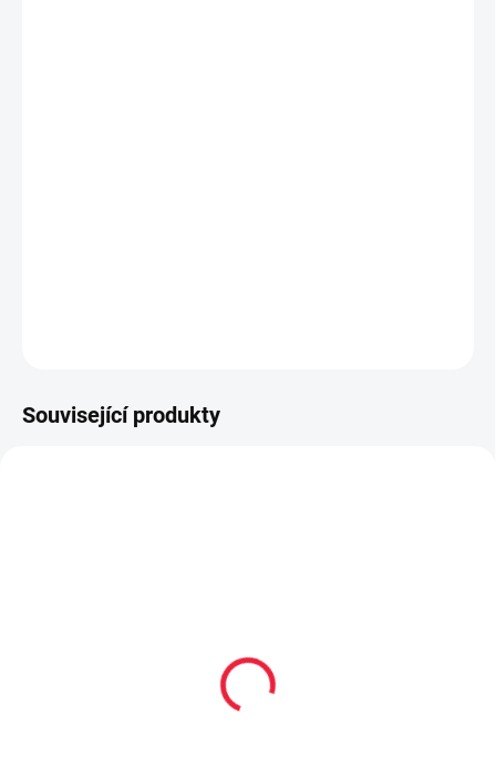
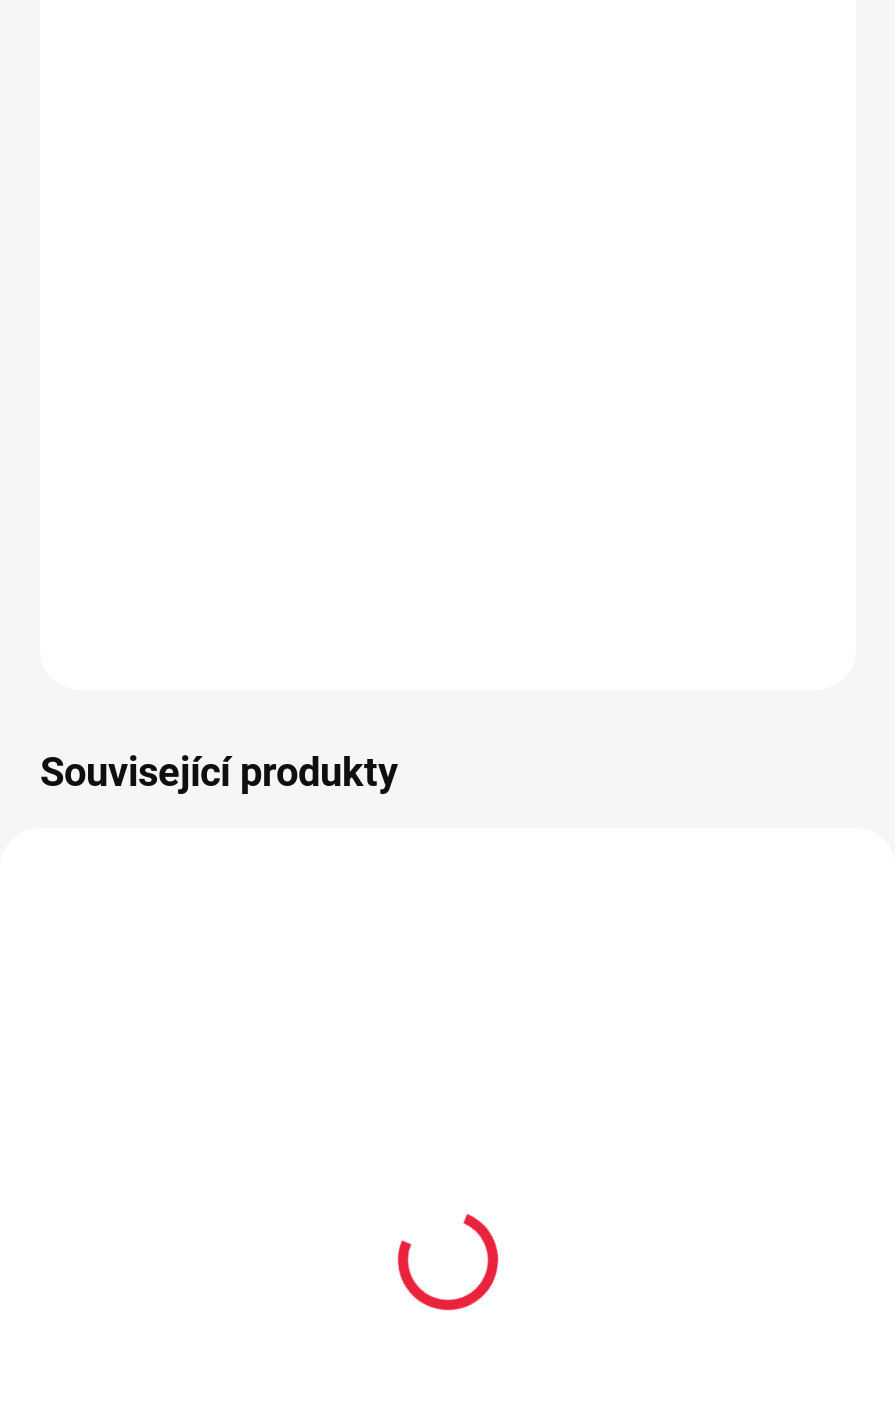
[221,655,276,714] [image] -> [404,1208,498,1314] [image]

